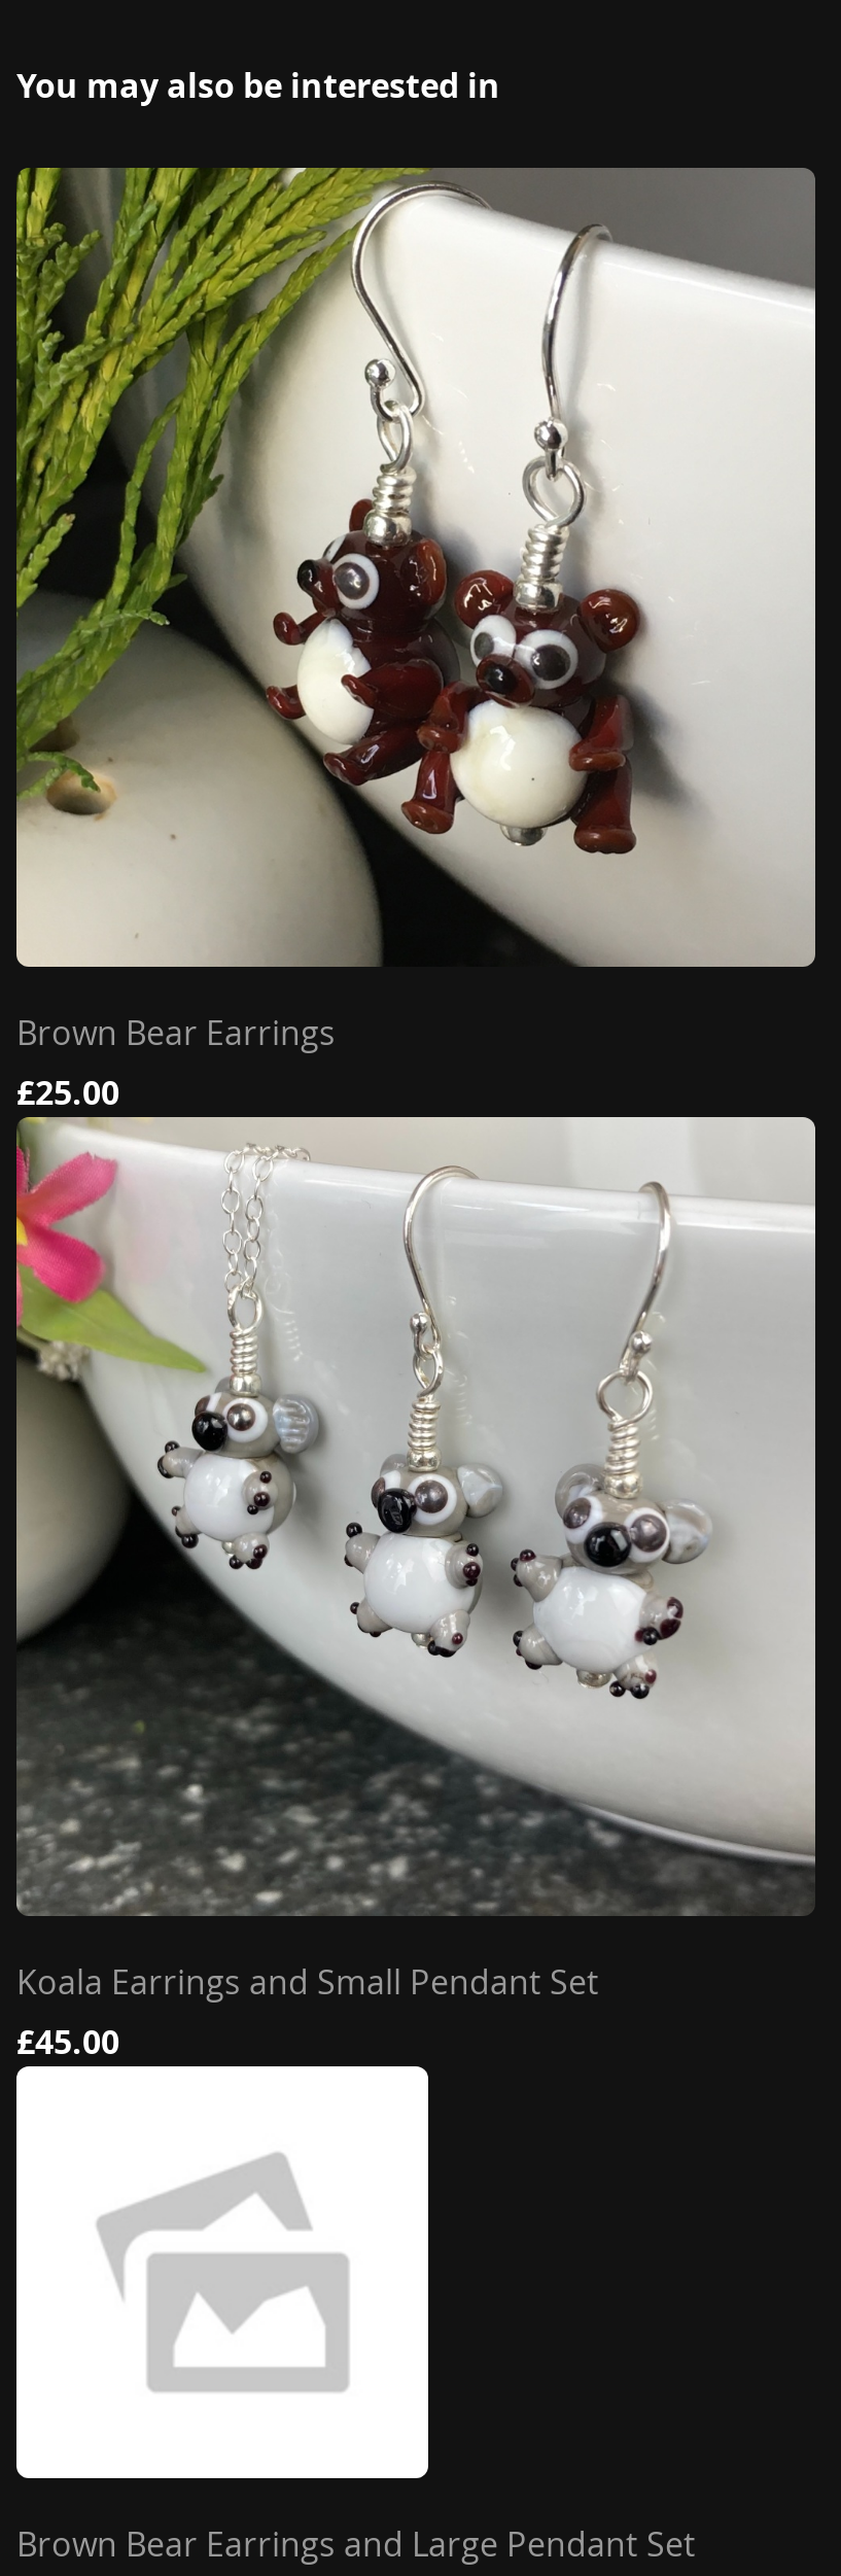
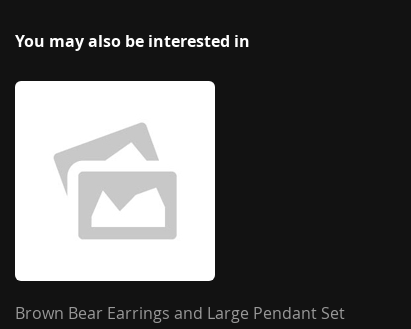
[14,166,817,1115] [image] | Brown Bear Earrings | £25.00 -> none
[14,1115,817,2065] [image] | Koala Earrings and Small Pendant Set | £45.00 -> none

